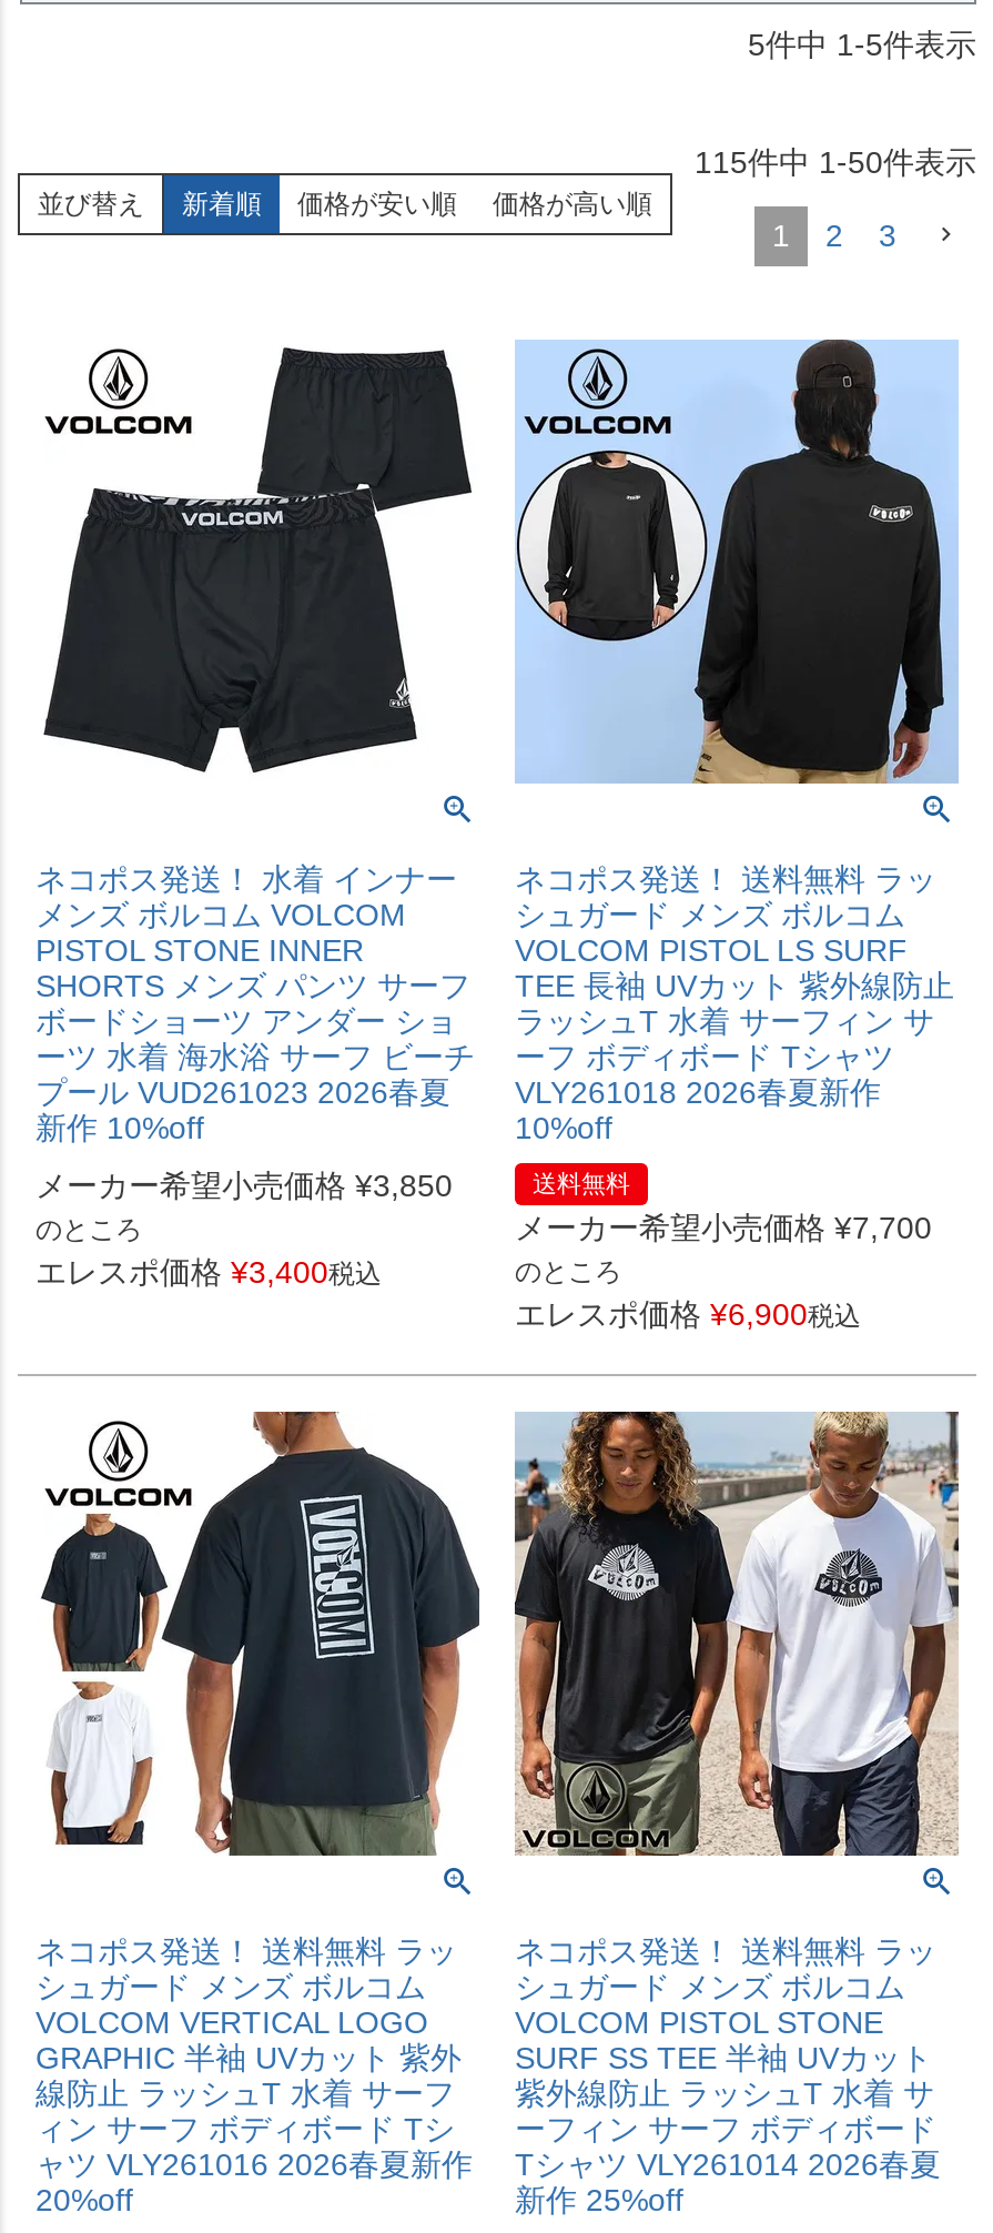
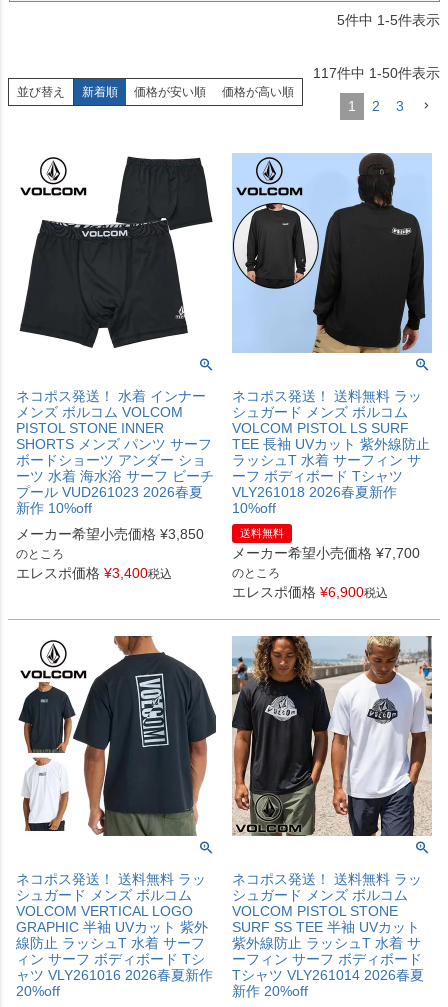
[695,145,976,181] 115件中 1-50件表示 -> [313,65,440,81] 117件中 1-50件表示
[515,2182,683,2217] 新作 25%off -> [232,983,308,999] 新作 20%off

